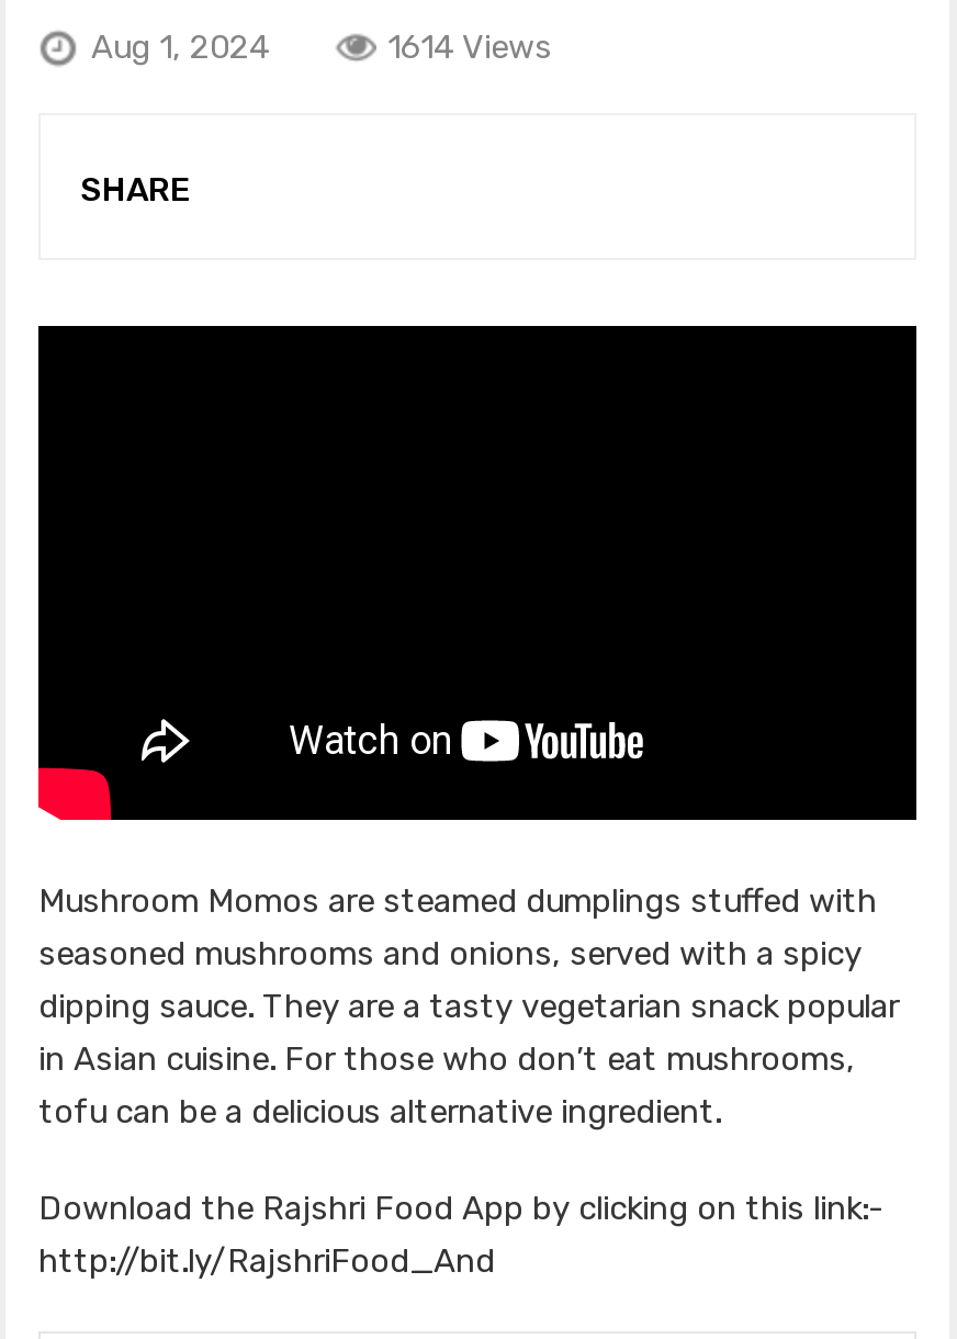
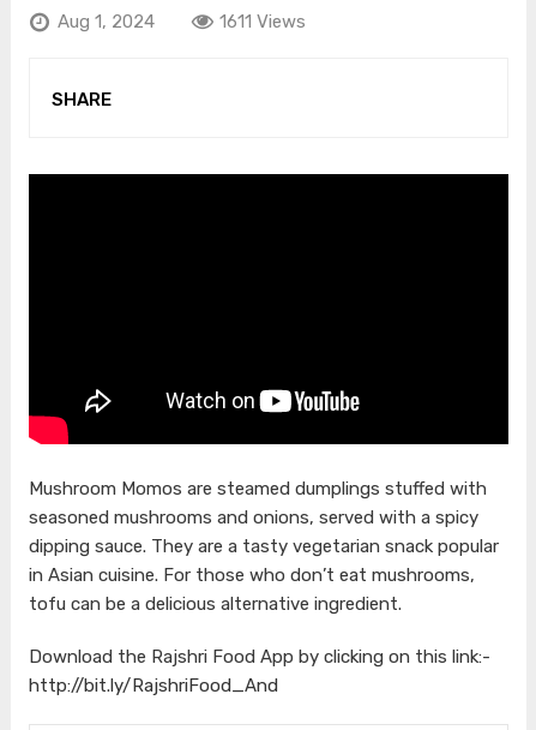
[387,27,552,67] 1614 Views -> [219,11,306,32] 1611 Views

